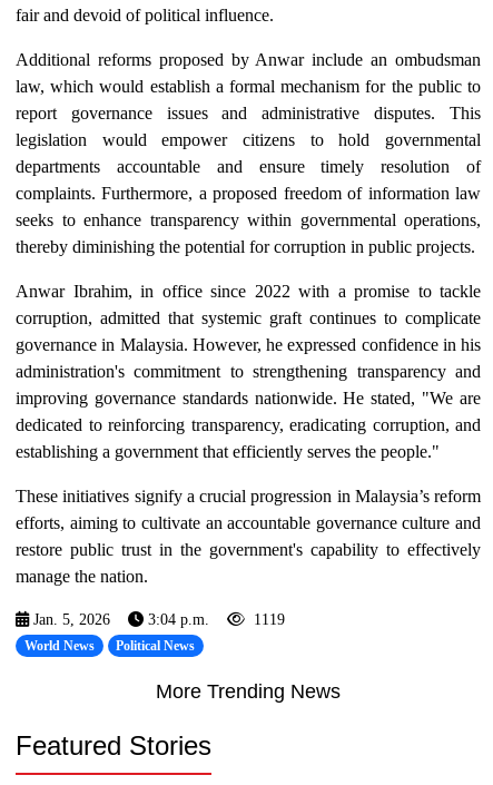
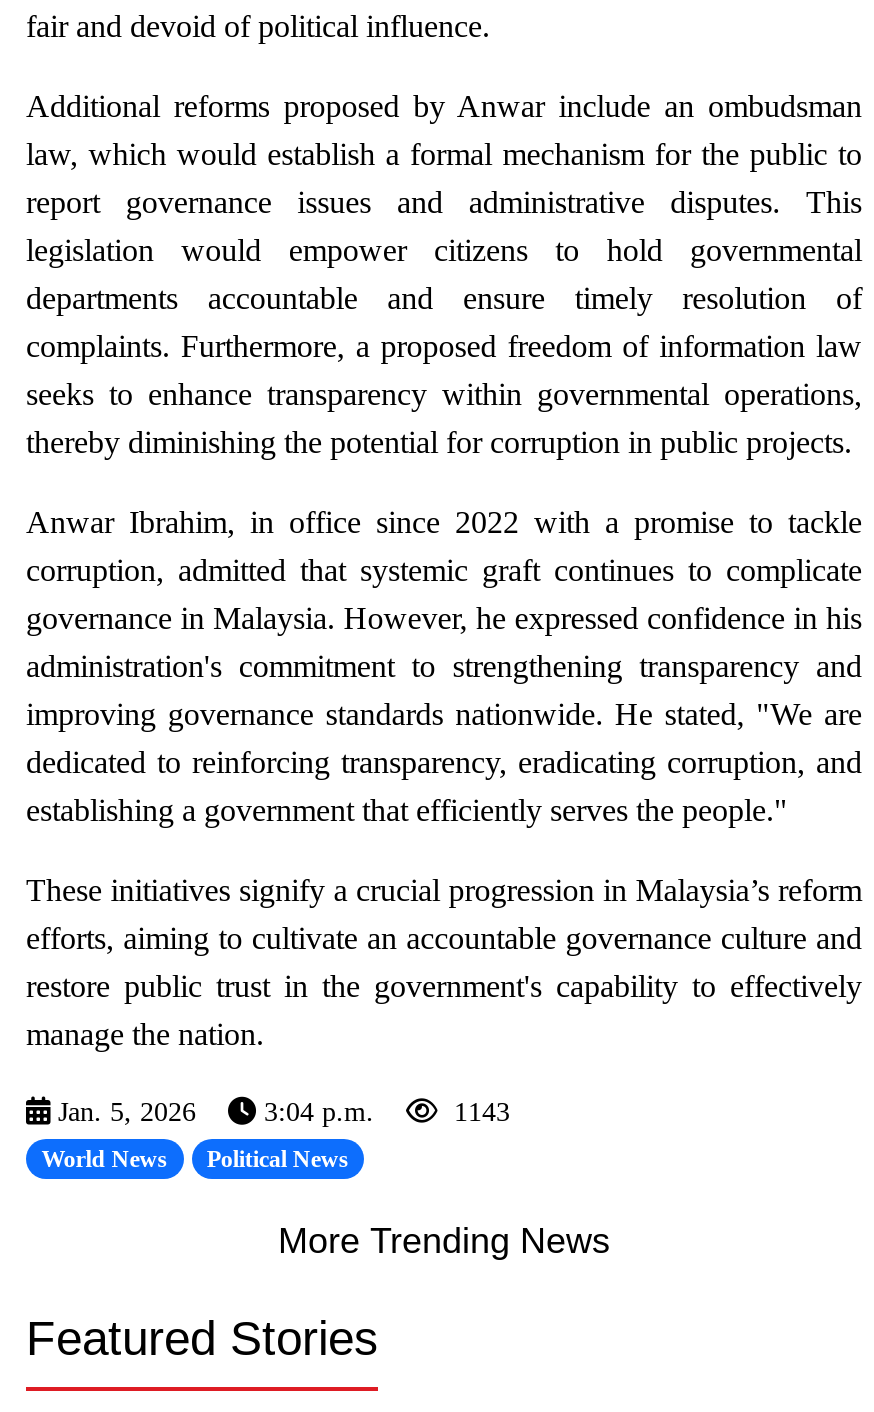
[254,611,285,628] 1119 -> [454,1097,510,1127] 1143

